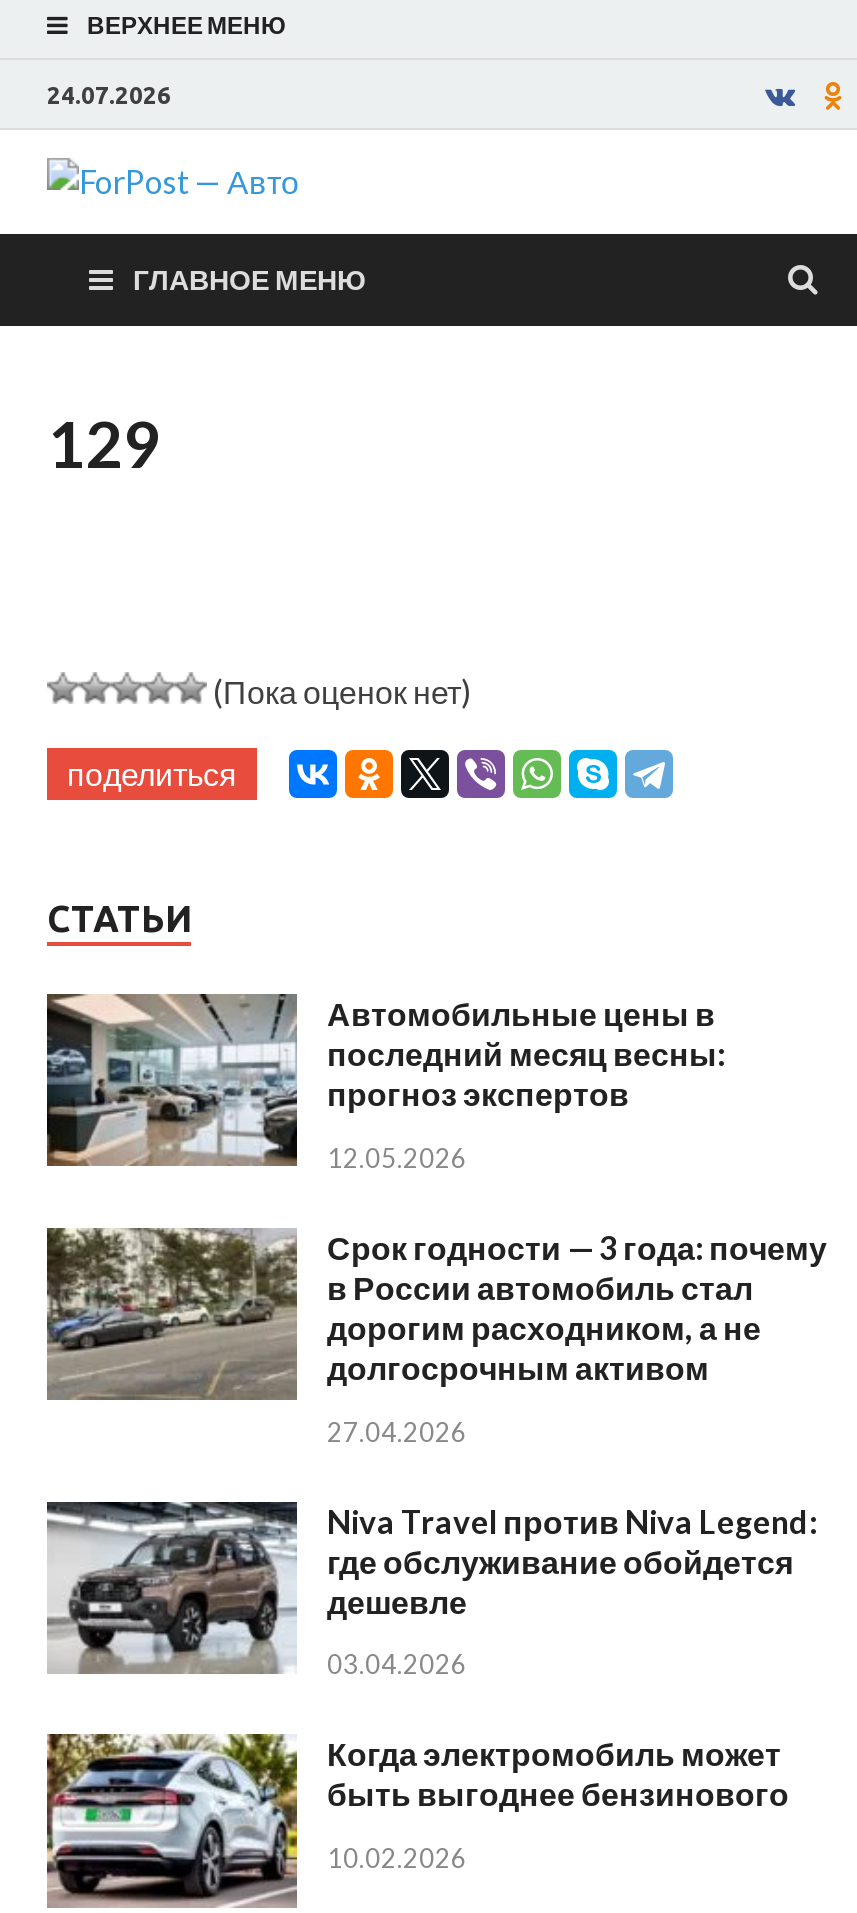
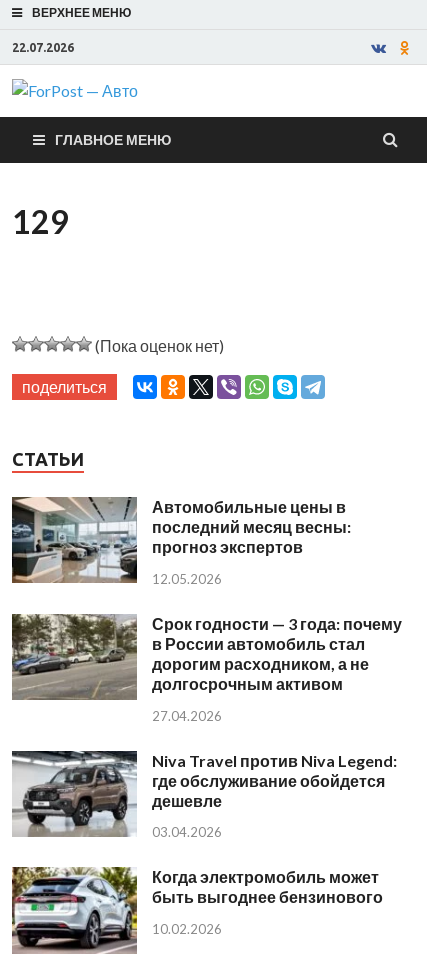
[47,81,171,107] 24.07.2026 -> [12,40,74,53] 22.07.2026

